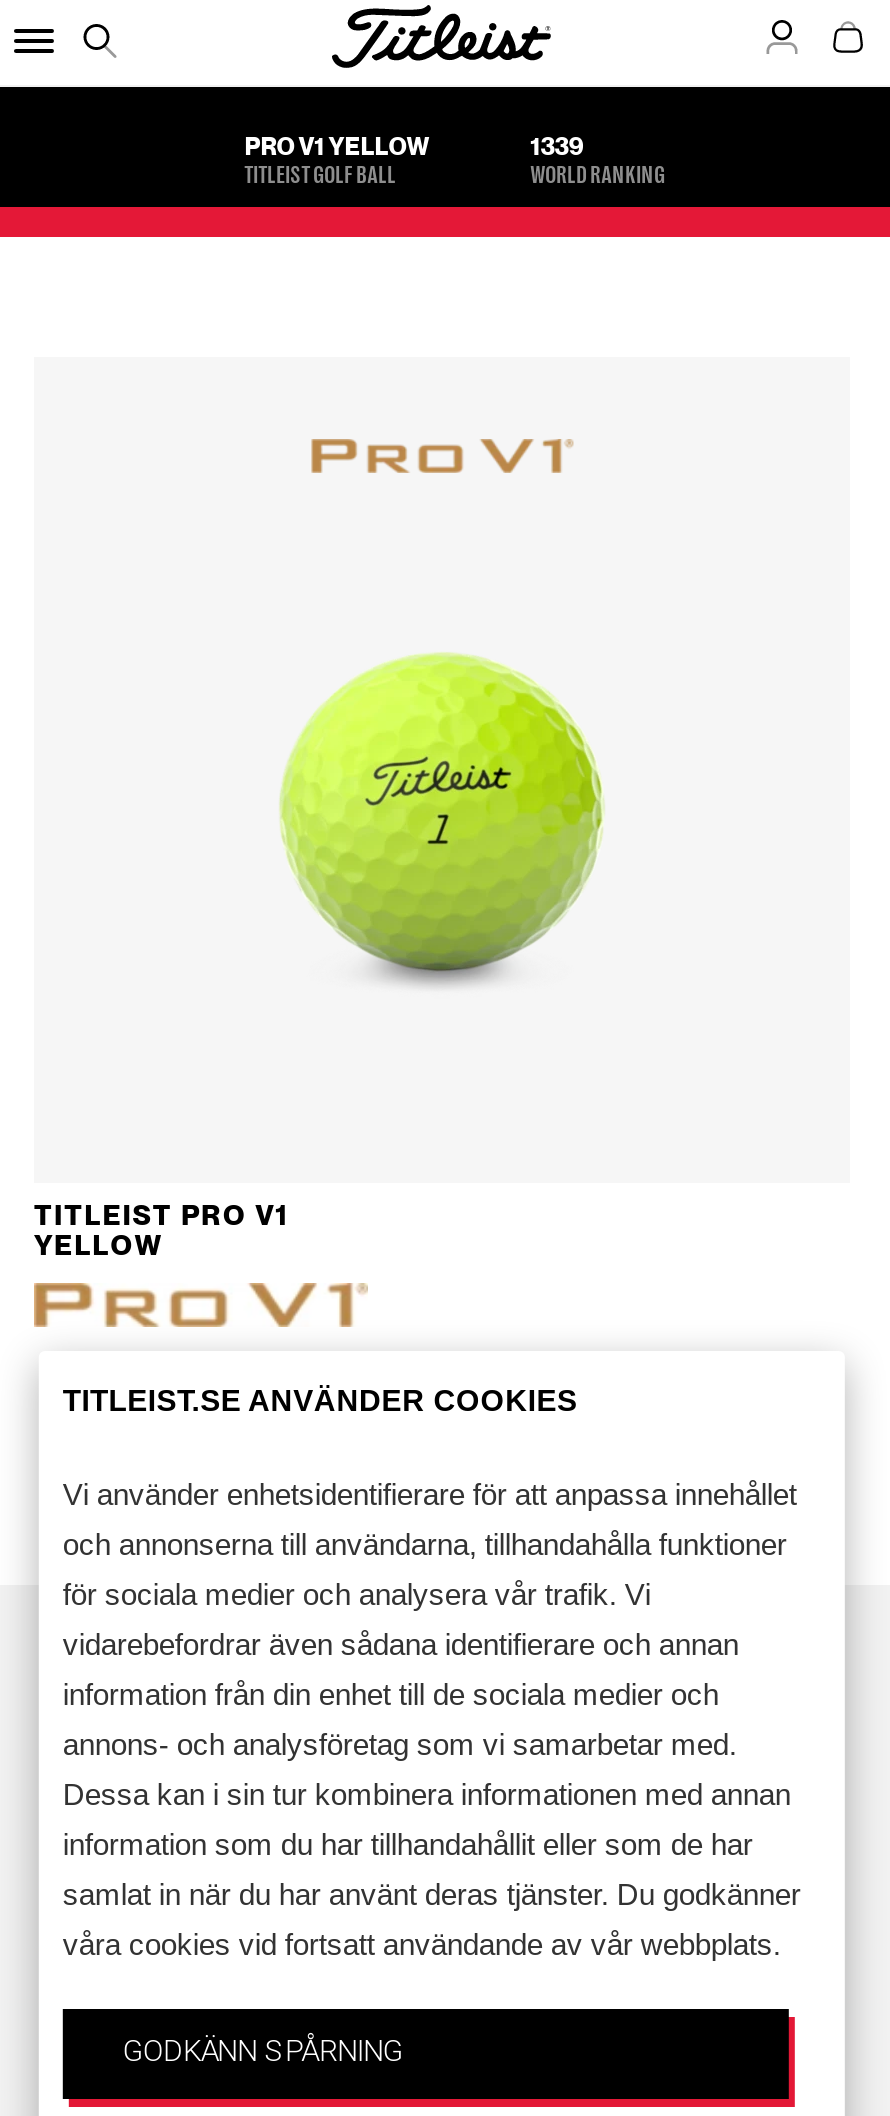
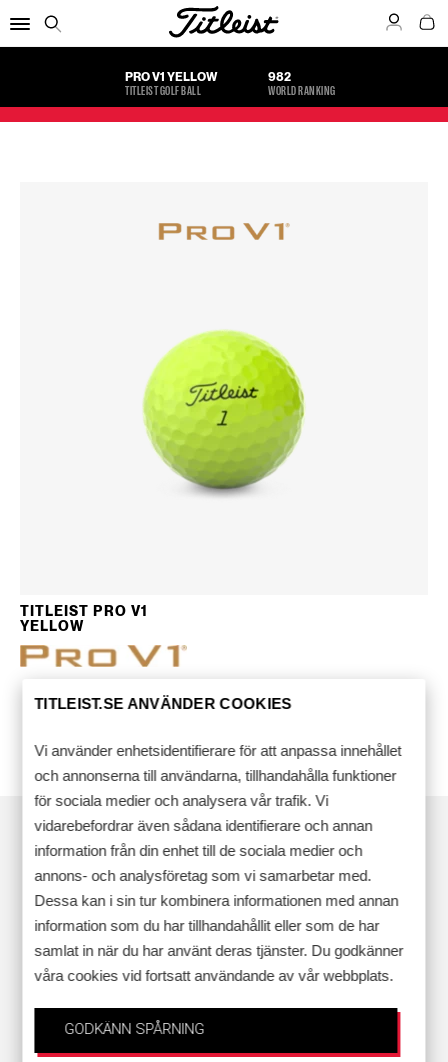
[530,137,584,159] 1339 -> [268,72,291,83] 982

